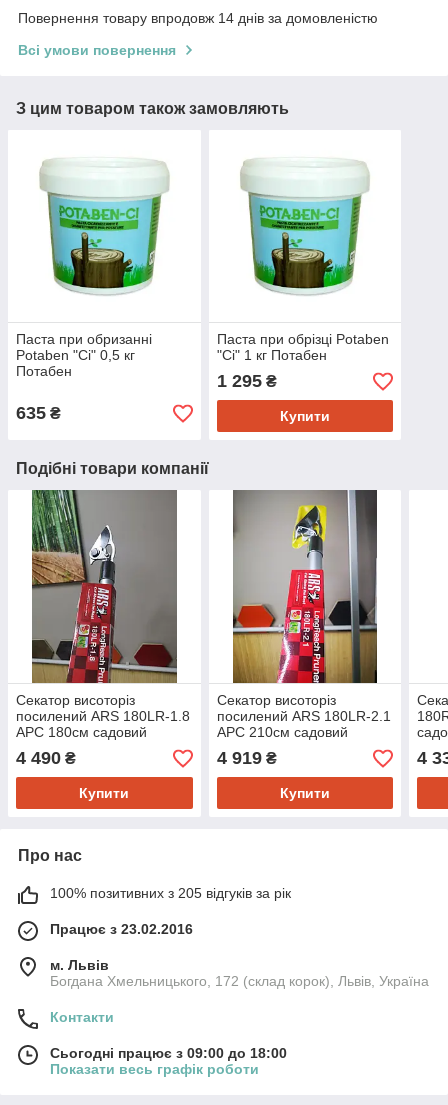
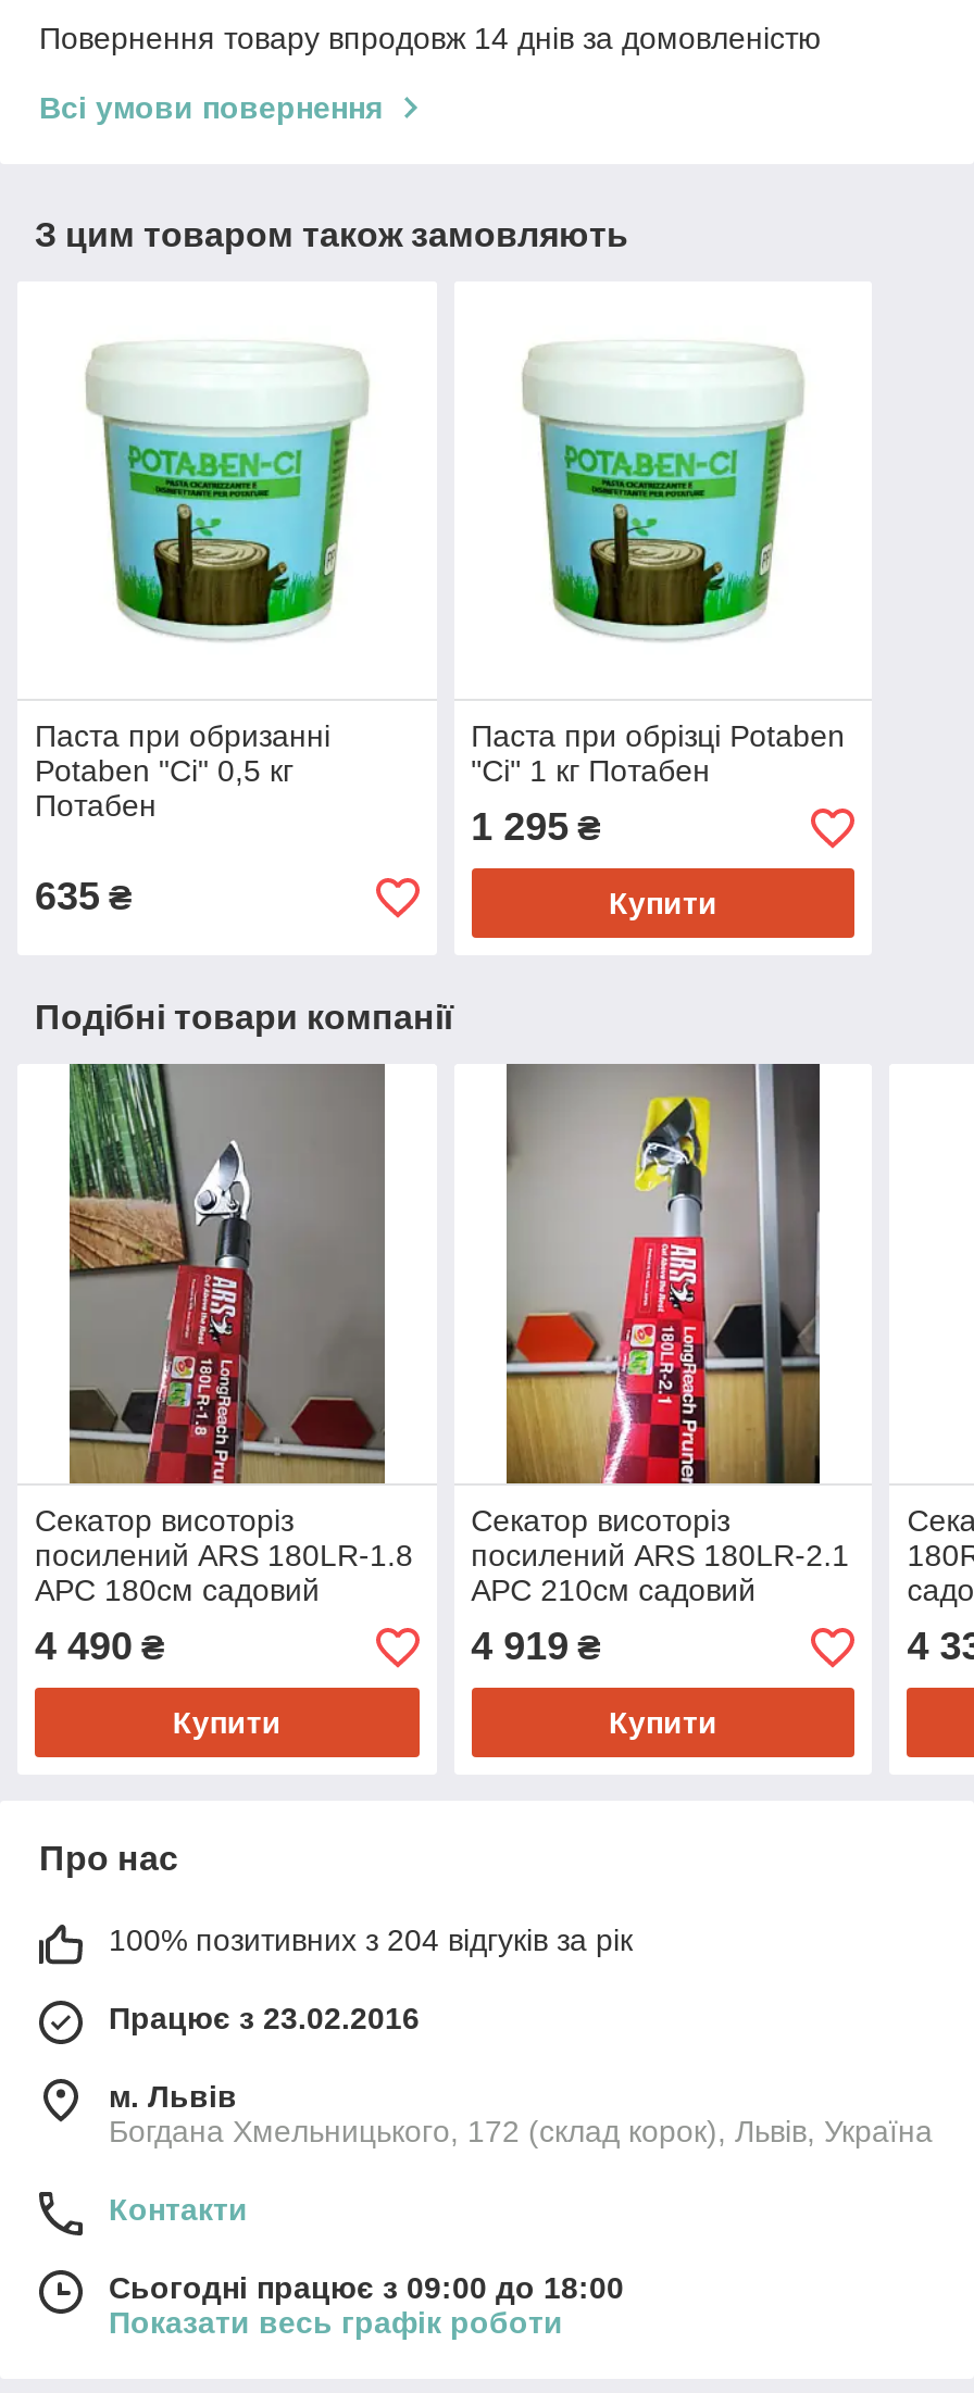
[50,885,291,901] 100% позитивних з 205 відгуків за рік -> [109,1923,633,1957] 100% позитивних з 204 відгуків за рік

